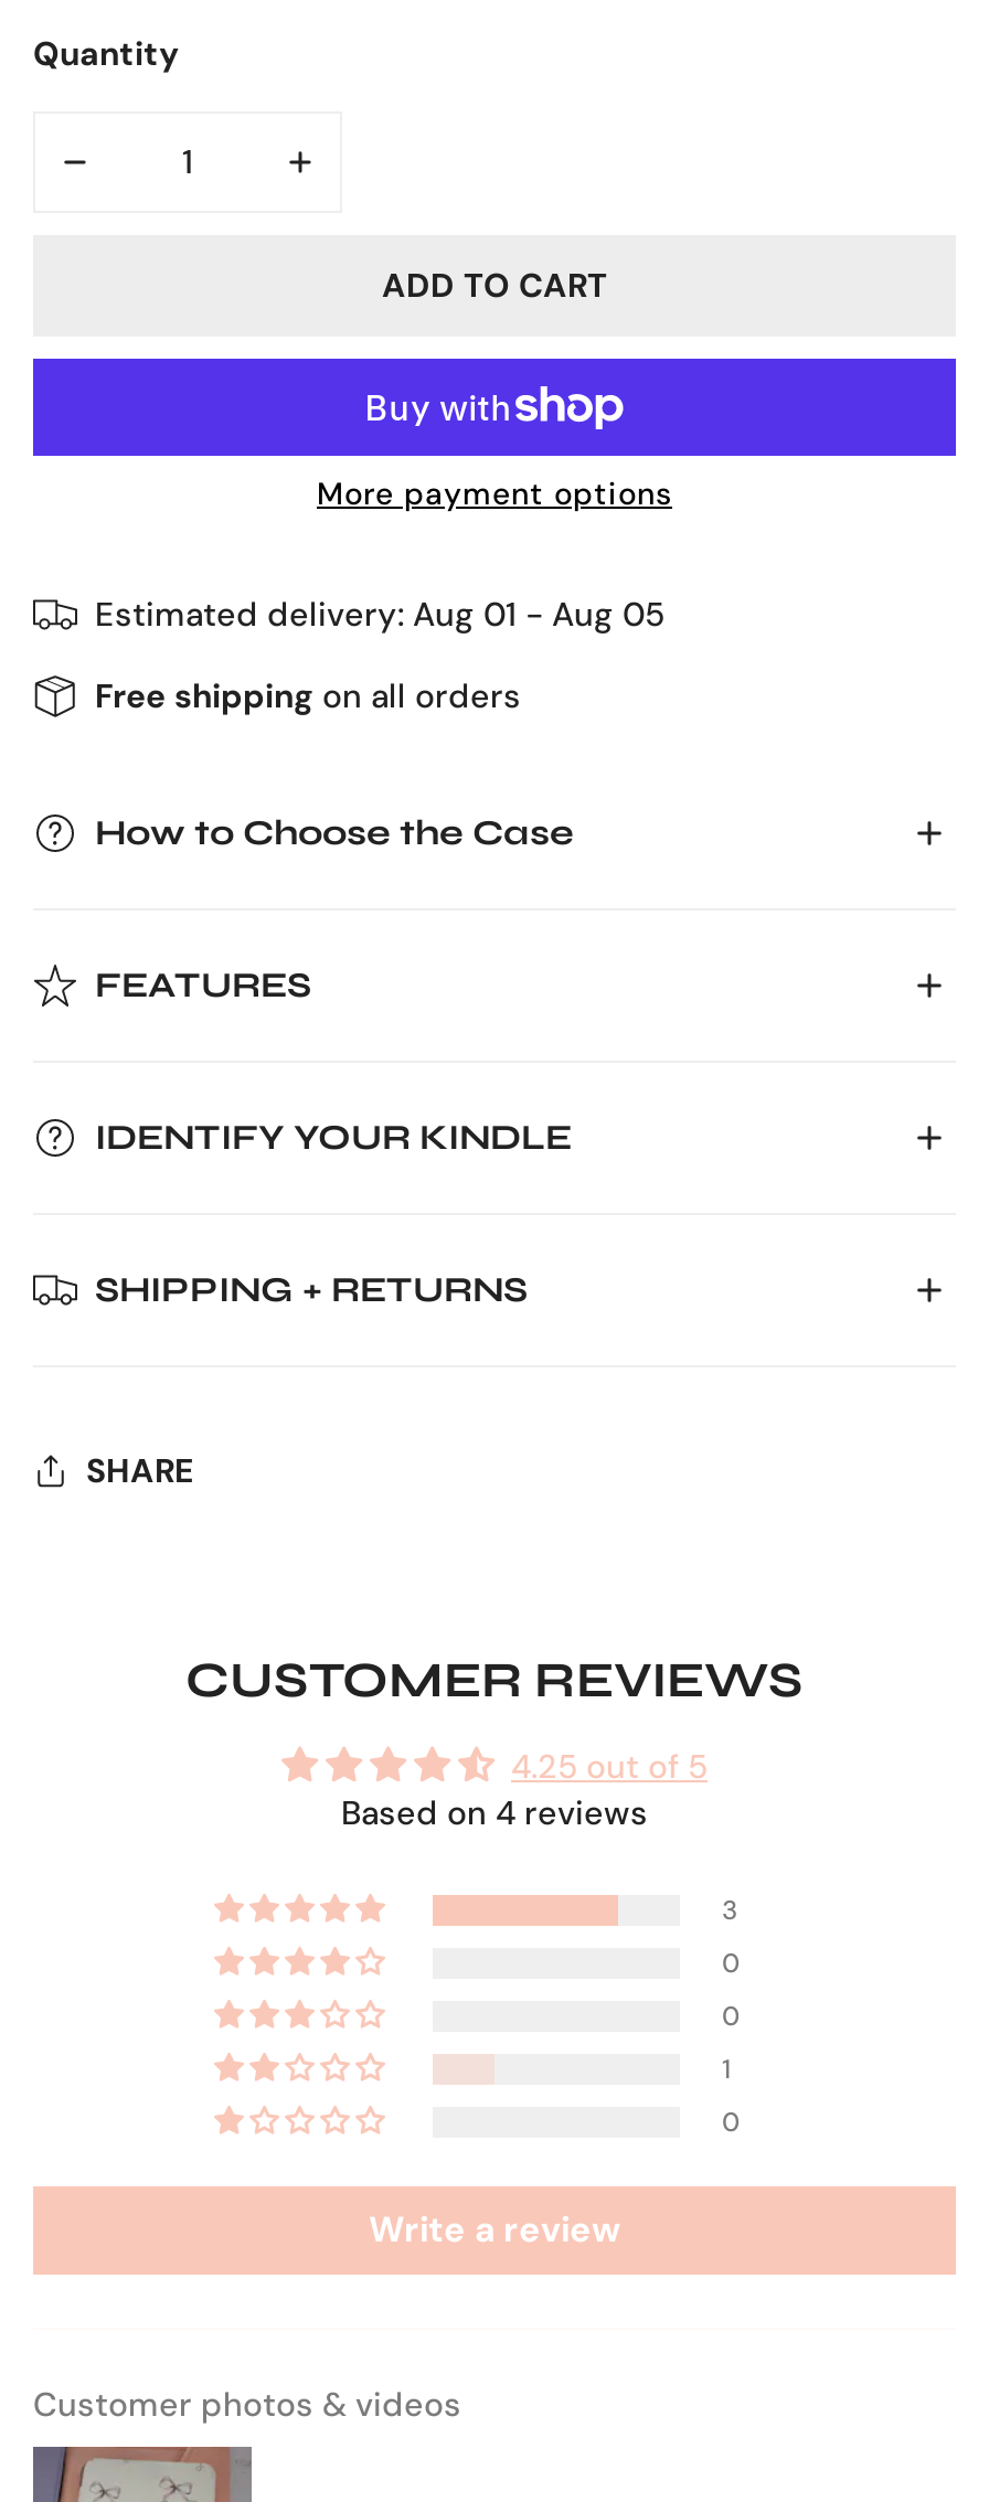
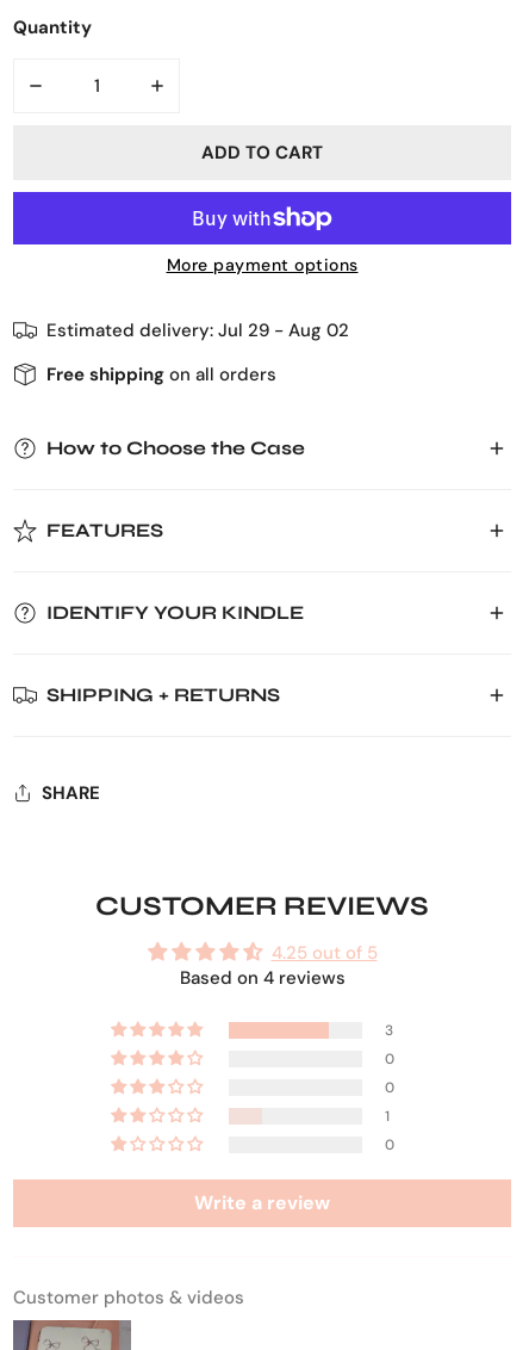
[95,592,664,637] Estimated delivery: Aug 01 - Aug 05 -> [46,318,349,342] Estimated delivery: Jul 29 - Aug 02

